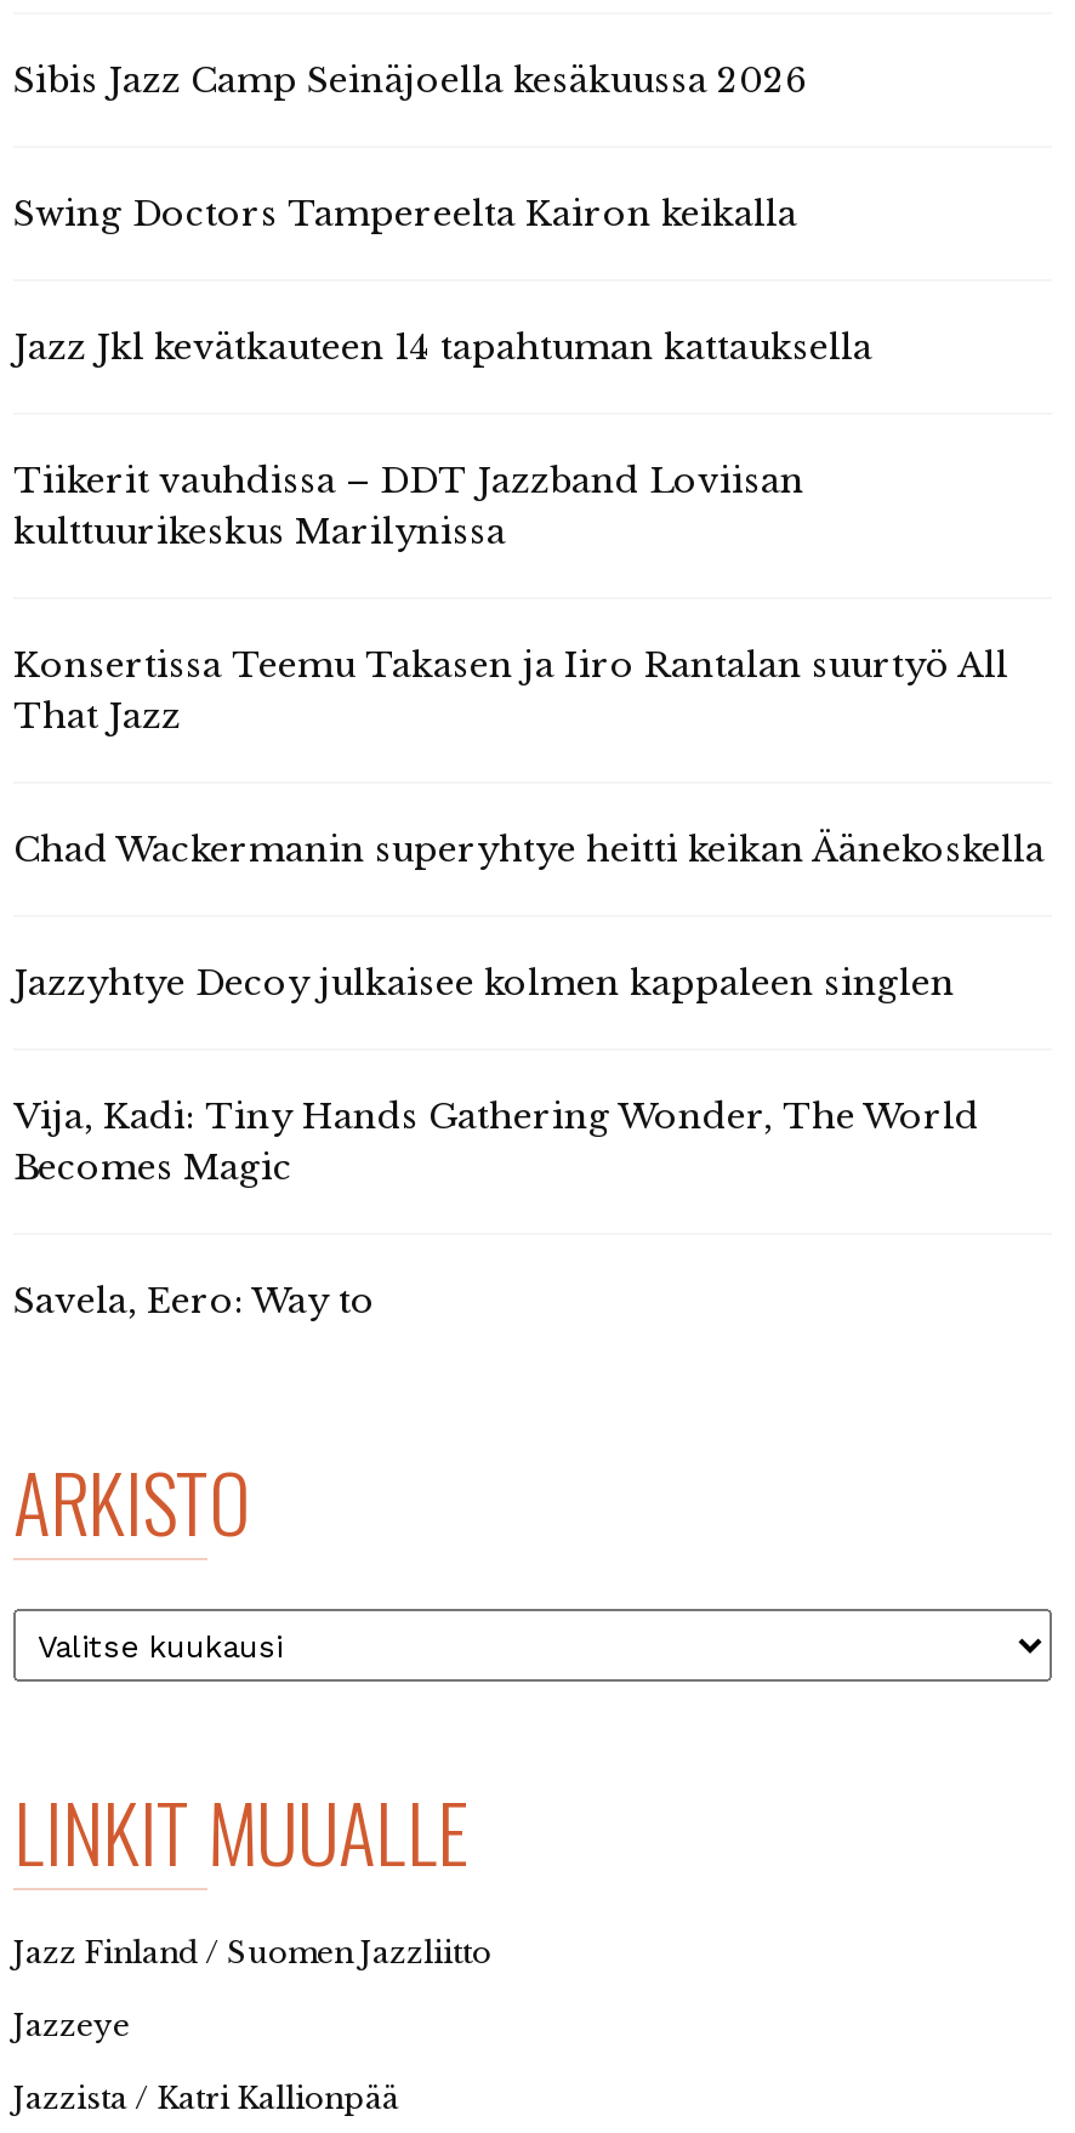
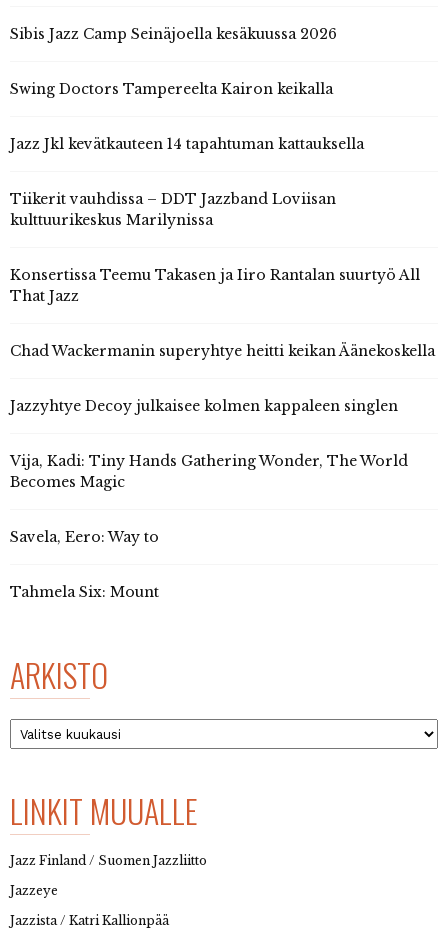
none -> [10,583,159,601] Tahmela Six: Mount

